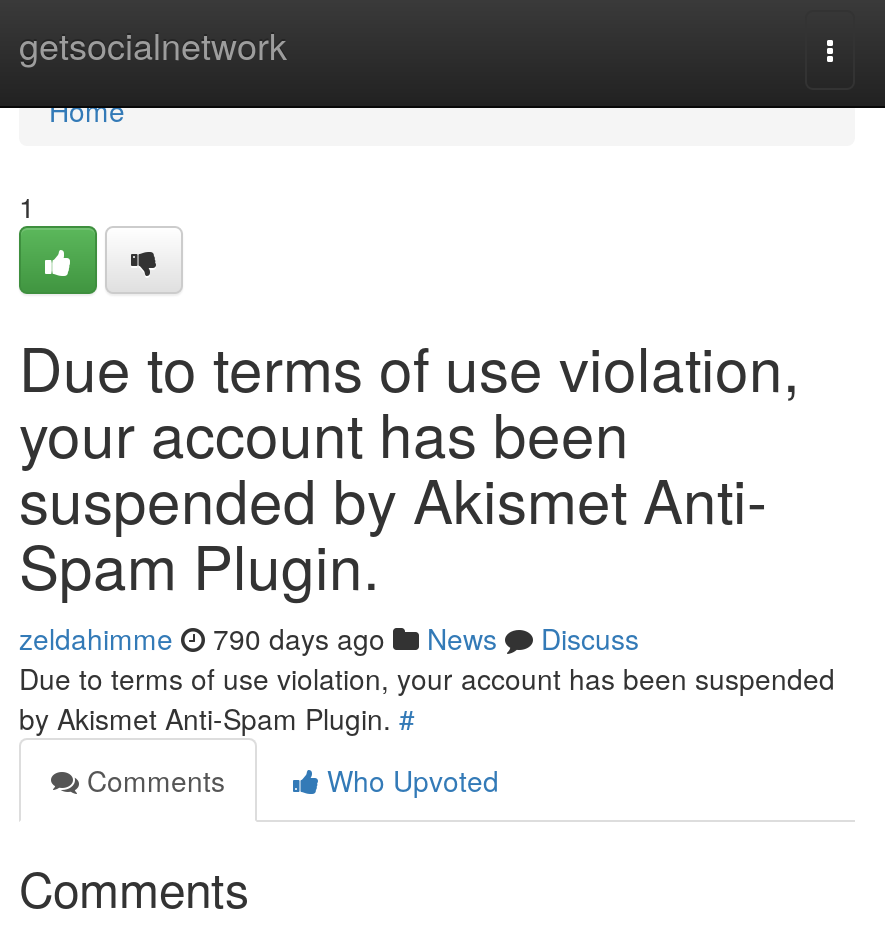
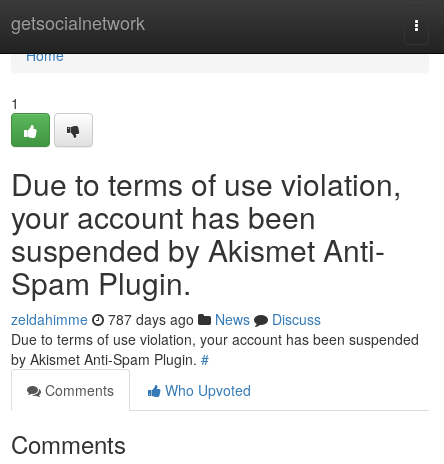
[19,618,639,658] zeldahimme 790 days ago News Discuss -> [11,309,321,329] zeldahimme 787 days ago News Discuss

